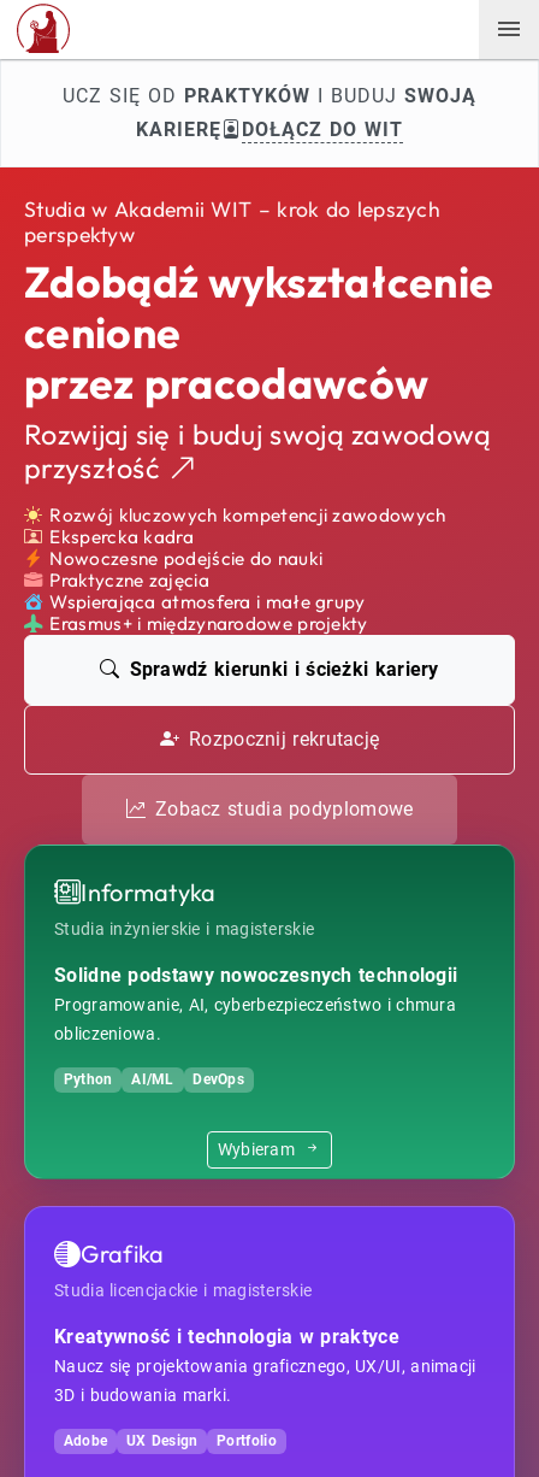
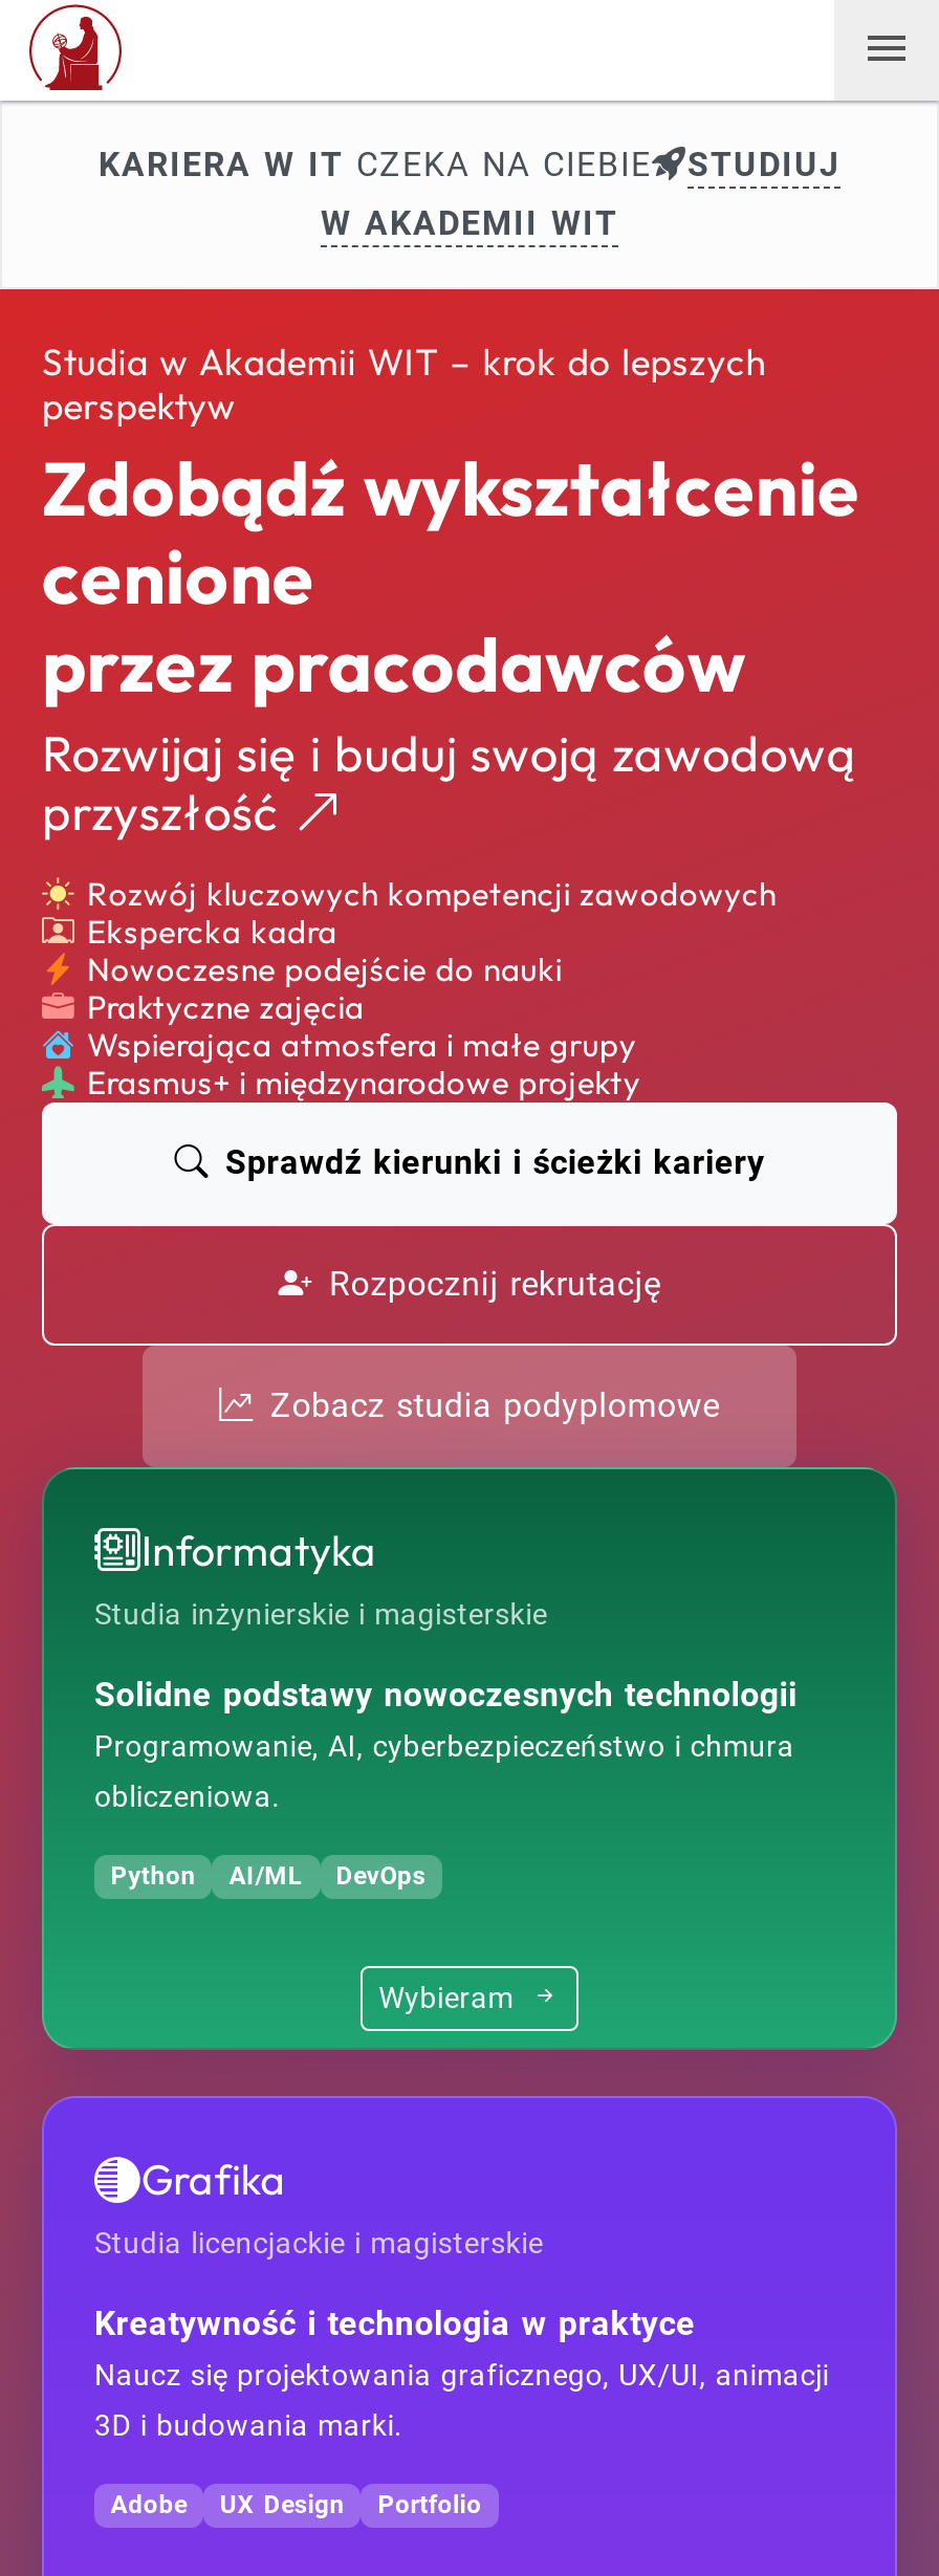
[63,84,476,107] UCZ SIĘ OD PRAKTYKÓW I BUDUJ SWOJĄ -> [99,145,840,184] KARIERA W IT CZEKA NA CIEBIE | STUDIUJ
[136,118,403,141] KARIERĘ | DOŁĄCZ DO WIT -> [321,203,618,243] W AKADEMII WIT

